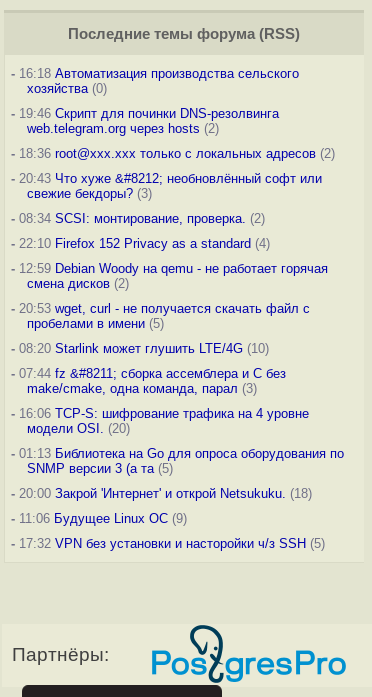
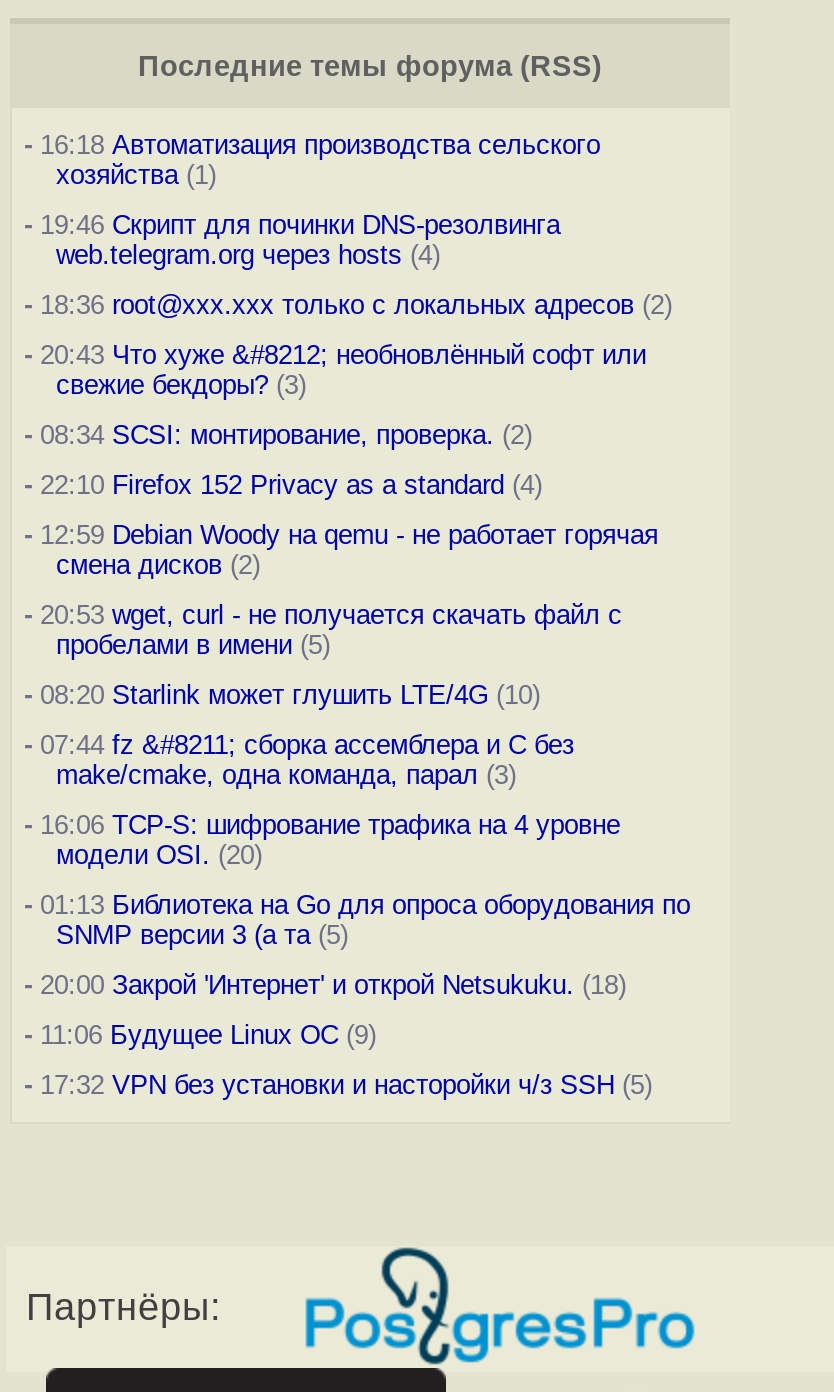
[27,81,107,96] хозяйства (0) -> [56,160,216,190] хозяйства (1)
[27,121,219,136] web.telegram.org через hosts (2) -> [56,240,440,270] web.telegram.org через hosts (4)

